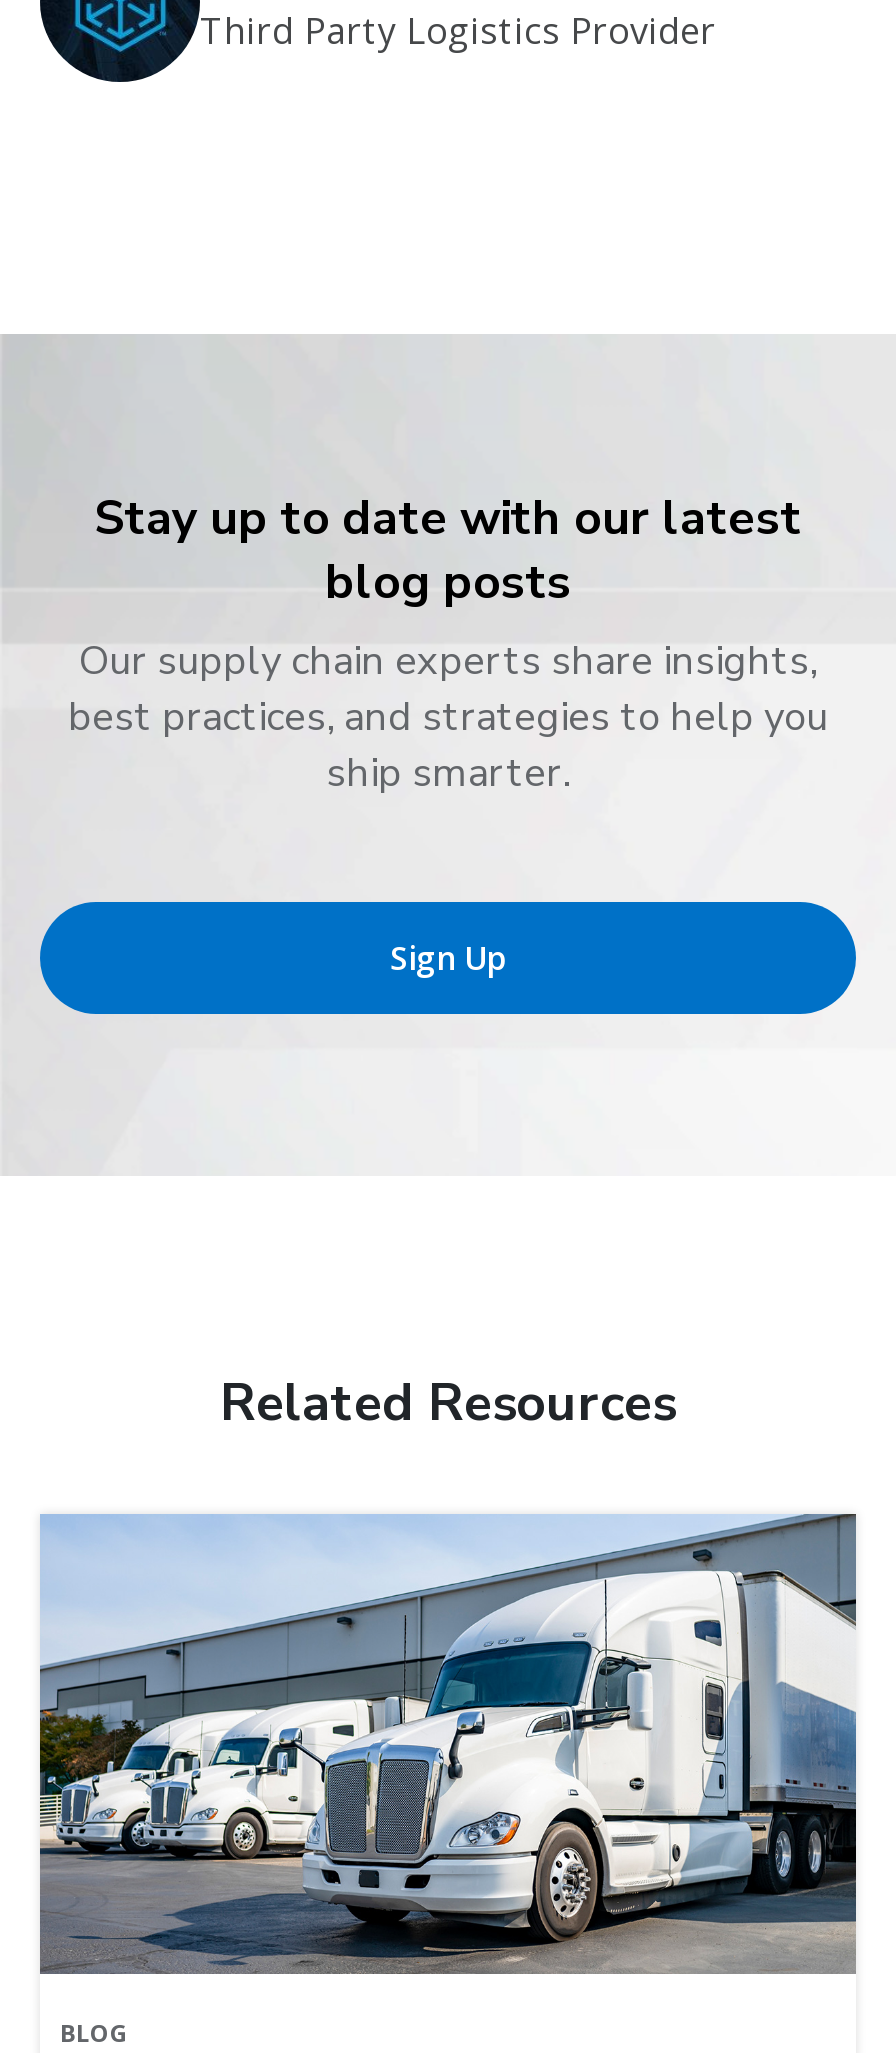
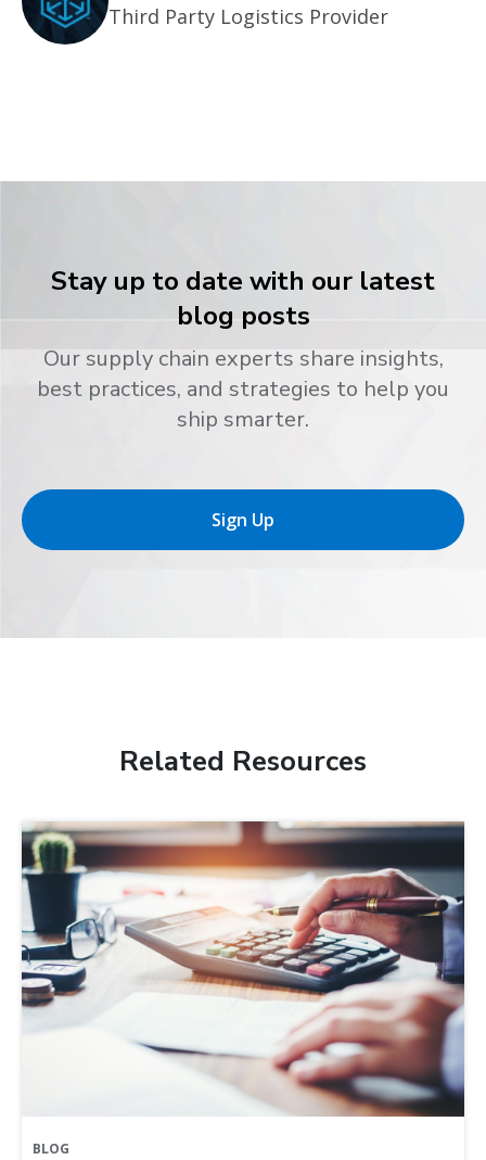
[38,1512,858,1974] [image] -> [21,820,465,1117] [image]

